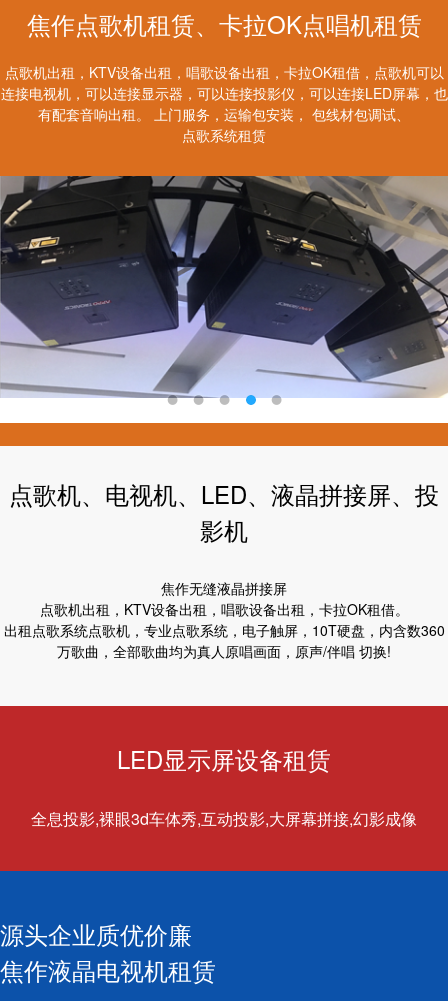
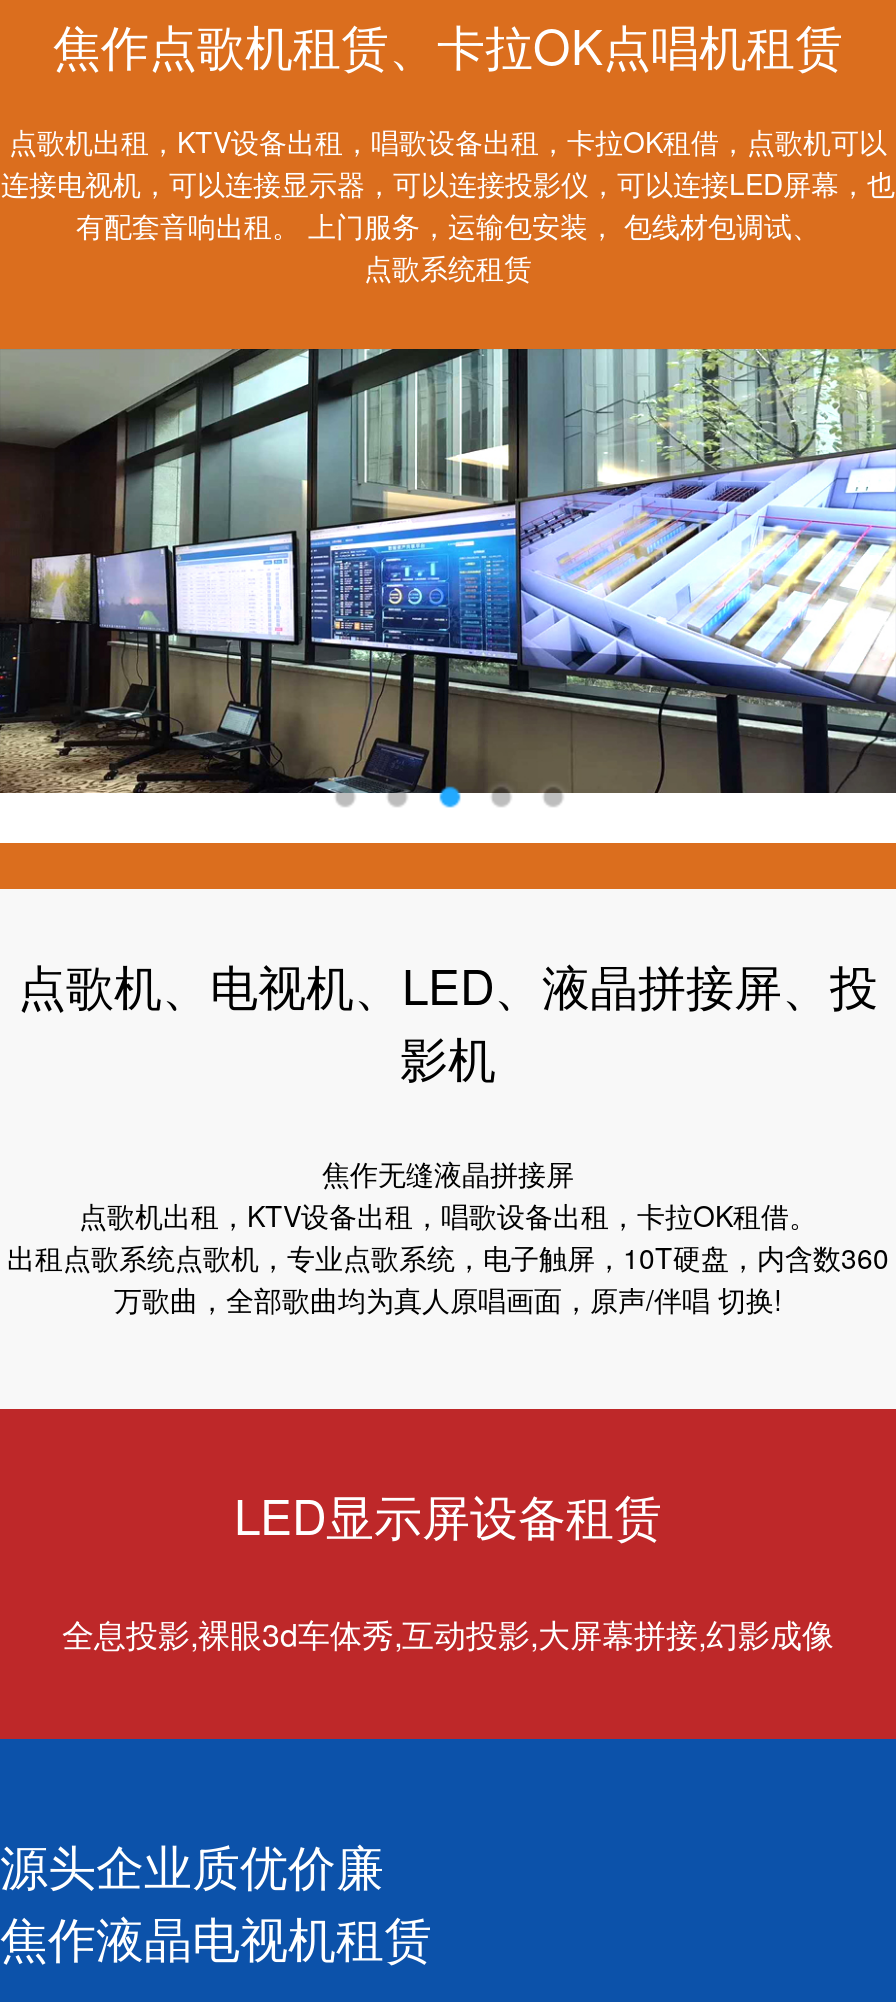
[3,175,445,406] [image] -> [6,347,890,809] [image]

